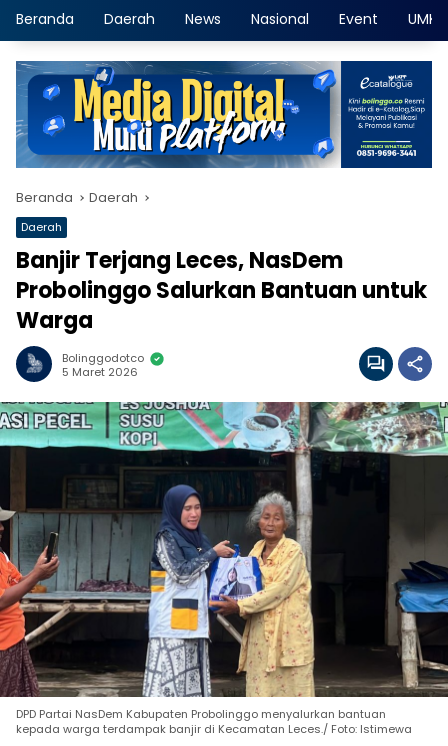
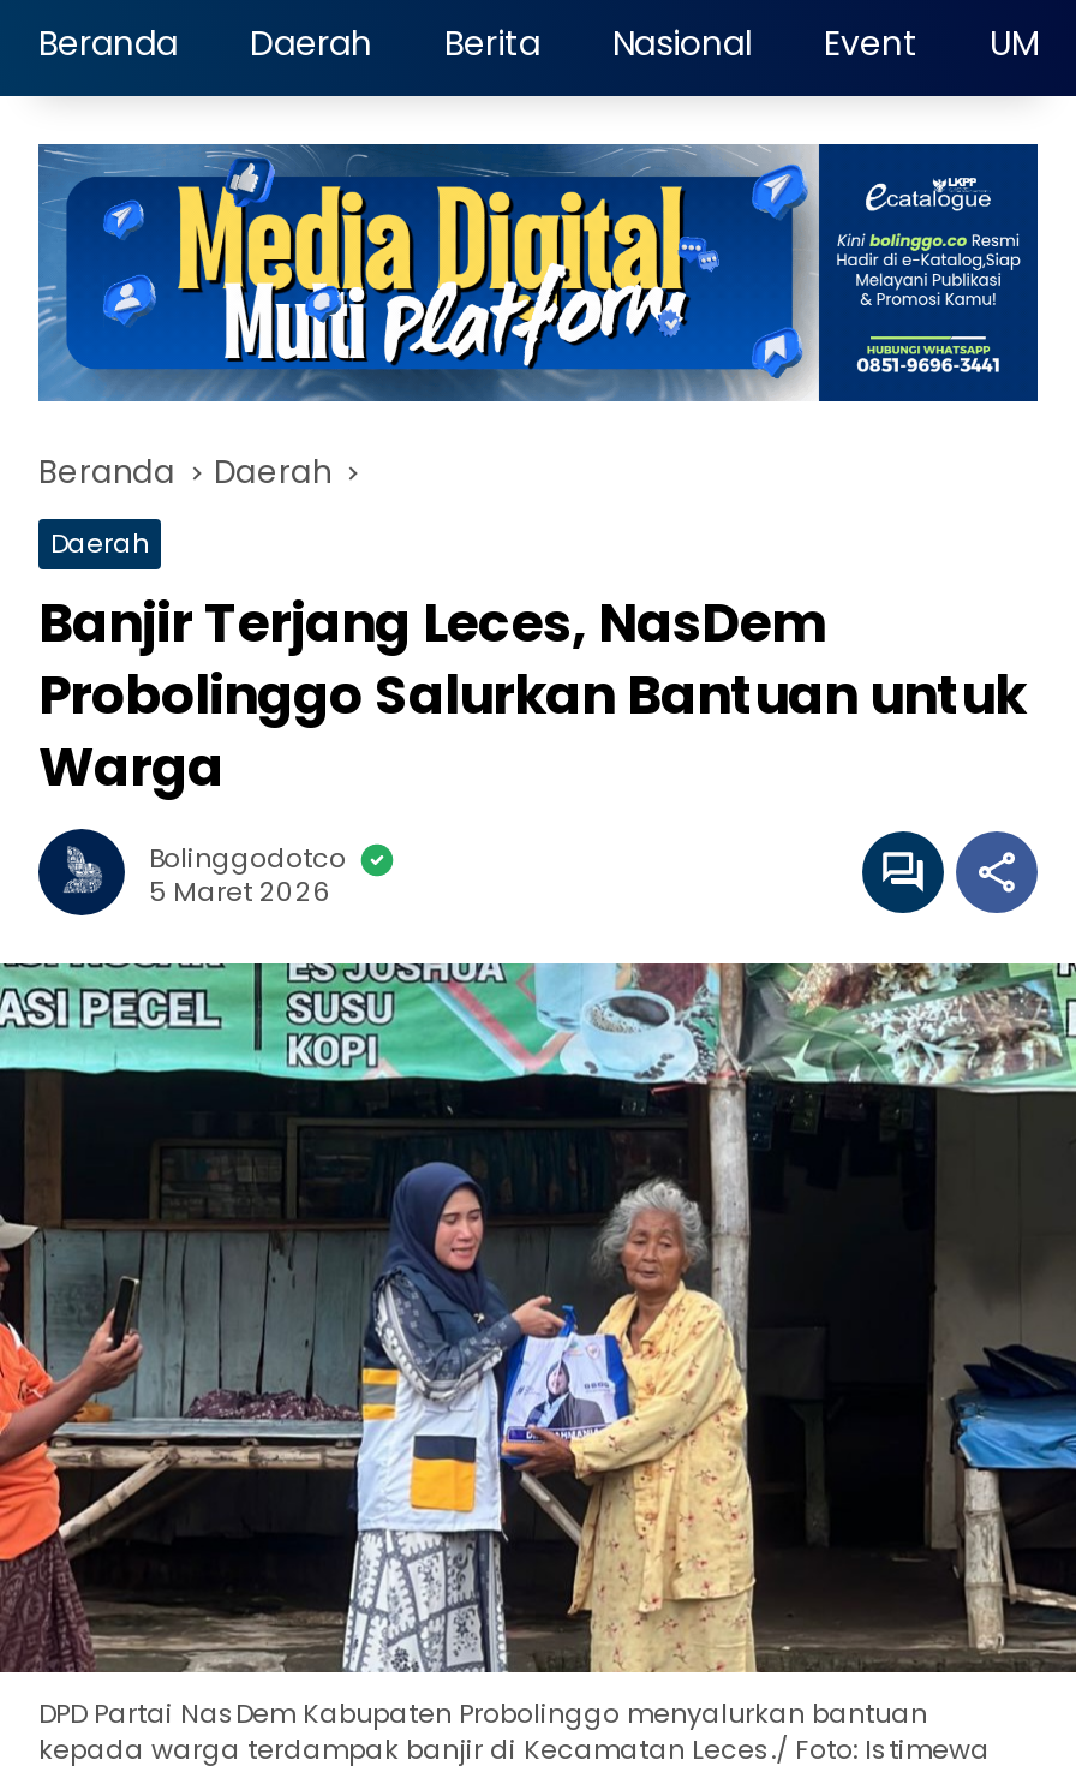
[185,8,221,28] News -> [444,18,540,66] Berita

